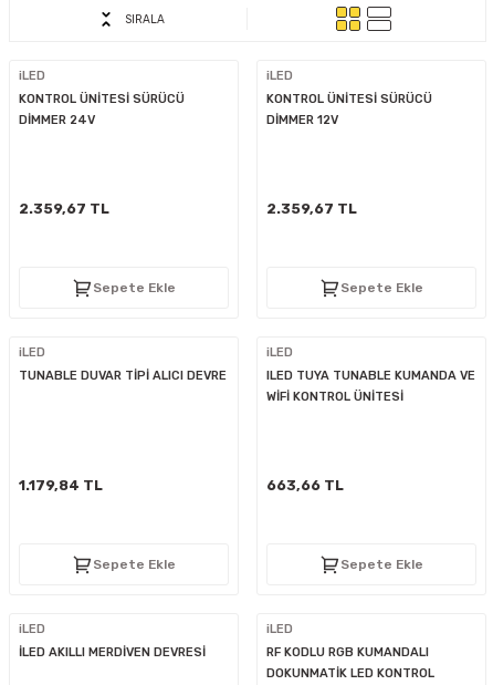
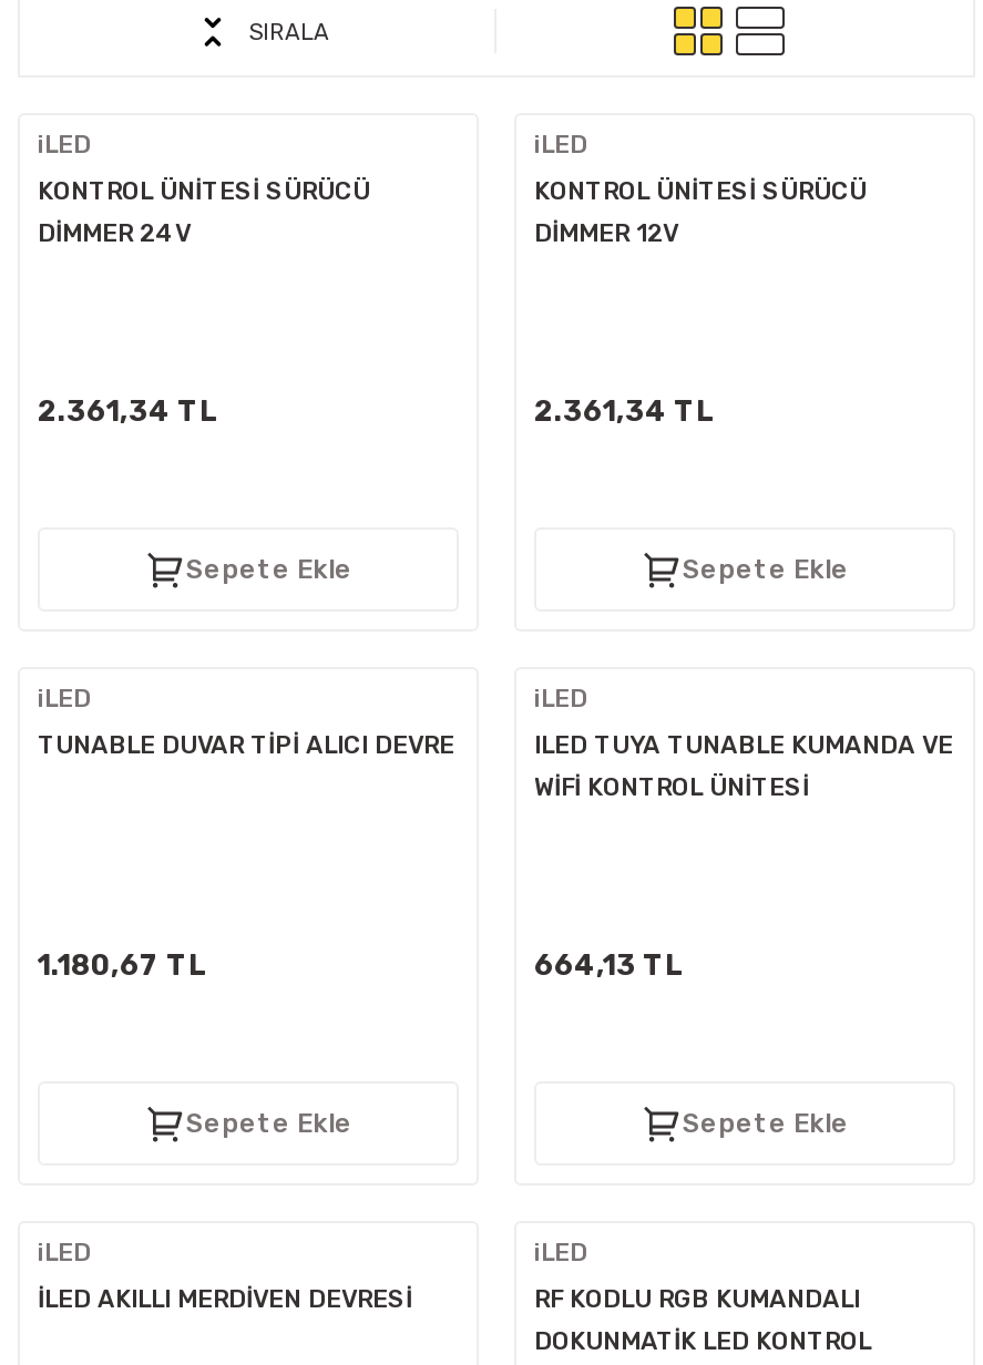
[19,200,109,217] 2.359,67 TL -> [38,395,217,428] 2.361,34 TL
[266,200,357,217] 2.359,67 TL -> [534,395,714,428] 2.361,34 TL
[19,477,103,494] 1.179,84 TL -> [38,949,206,982] 1.180,67 TL
[266,477,344,494] 663,66 TL -> [534,949,683,982] 664,13 TL

